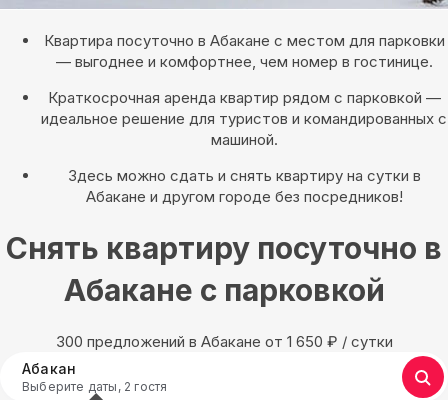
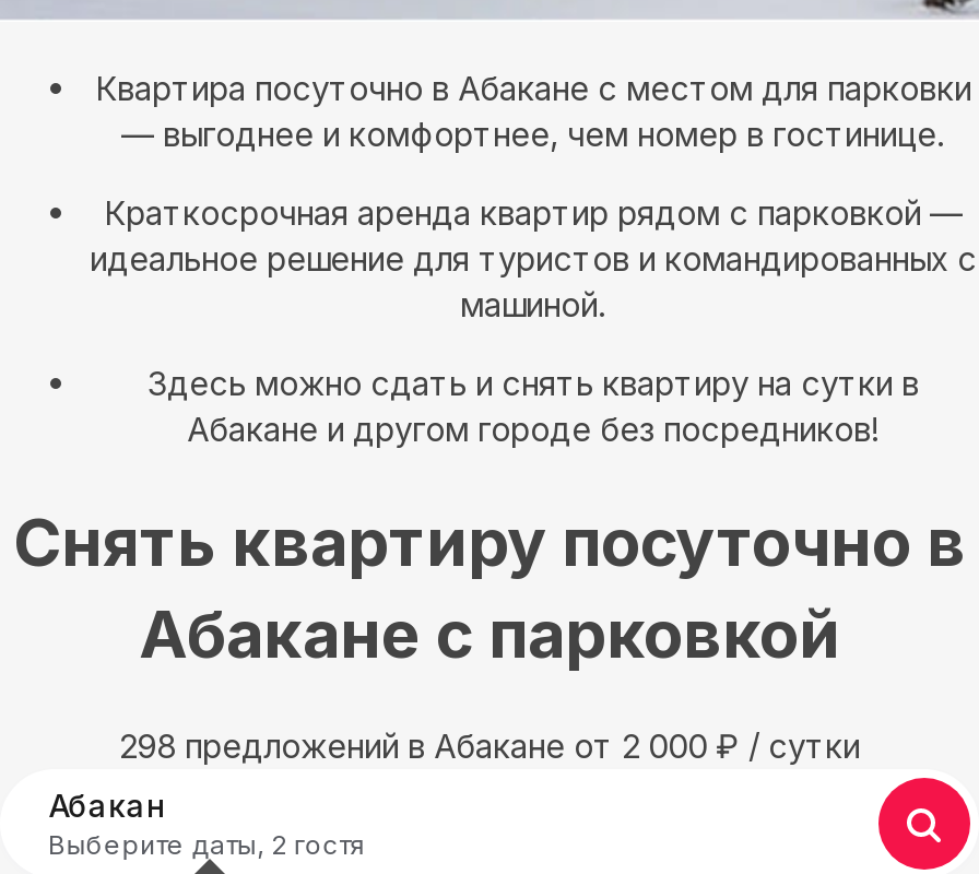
[55,332,392,351] 300 предложений в Абакане oт 1 650 ₽ / сутки -> [119,726,860,767] 298 предложений в Абакане oт 2 000 ₽ / сутки

